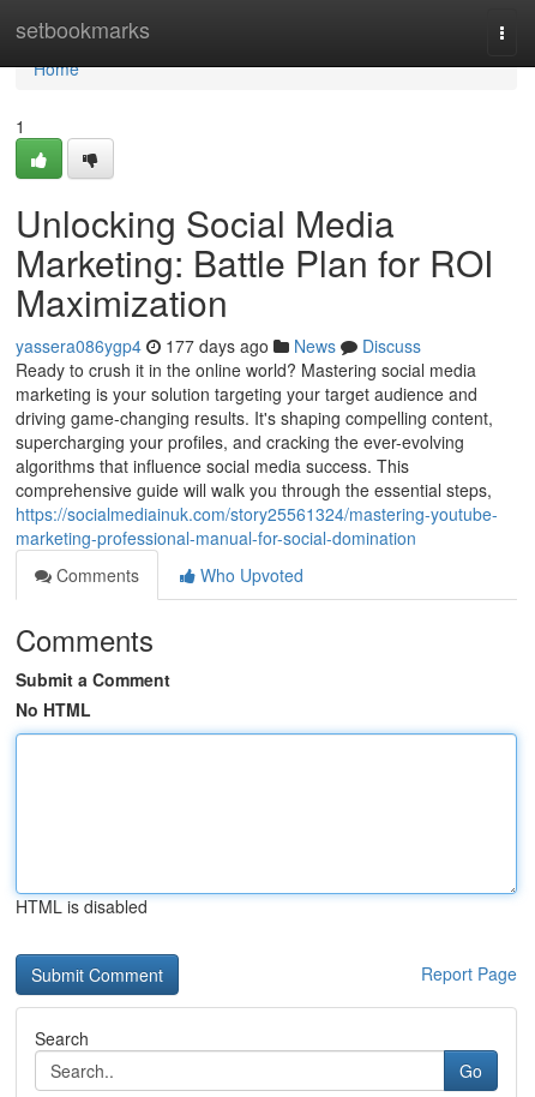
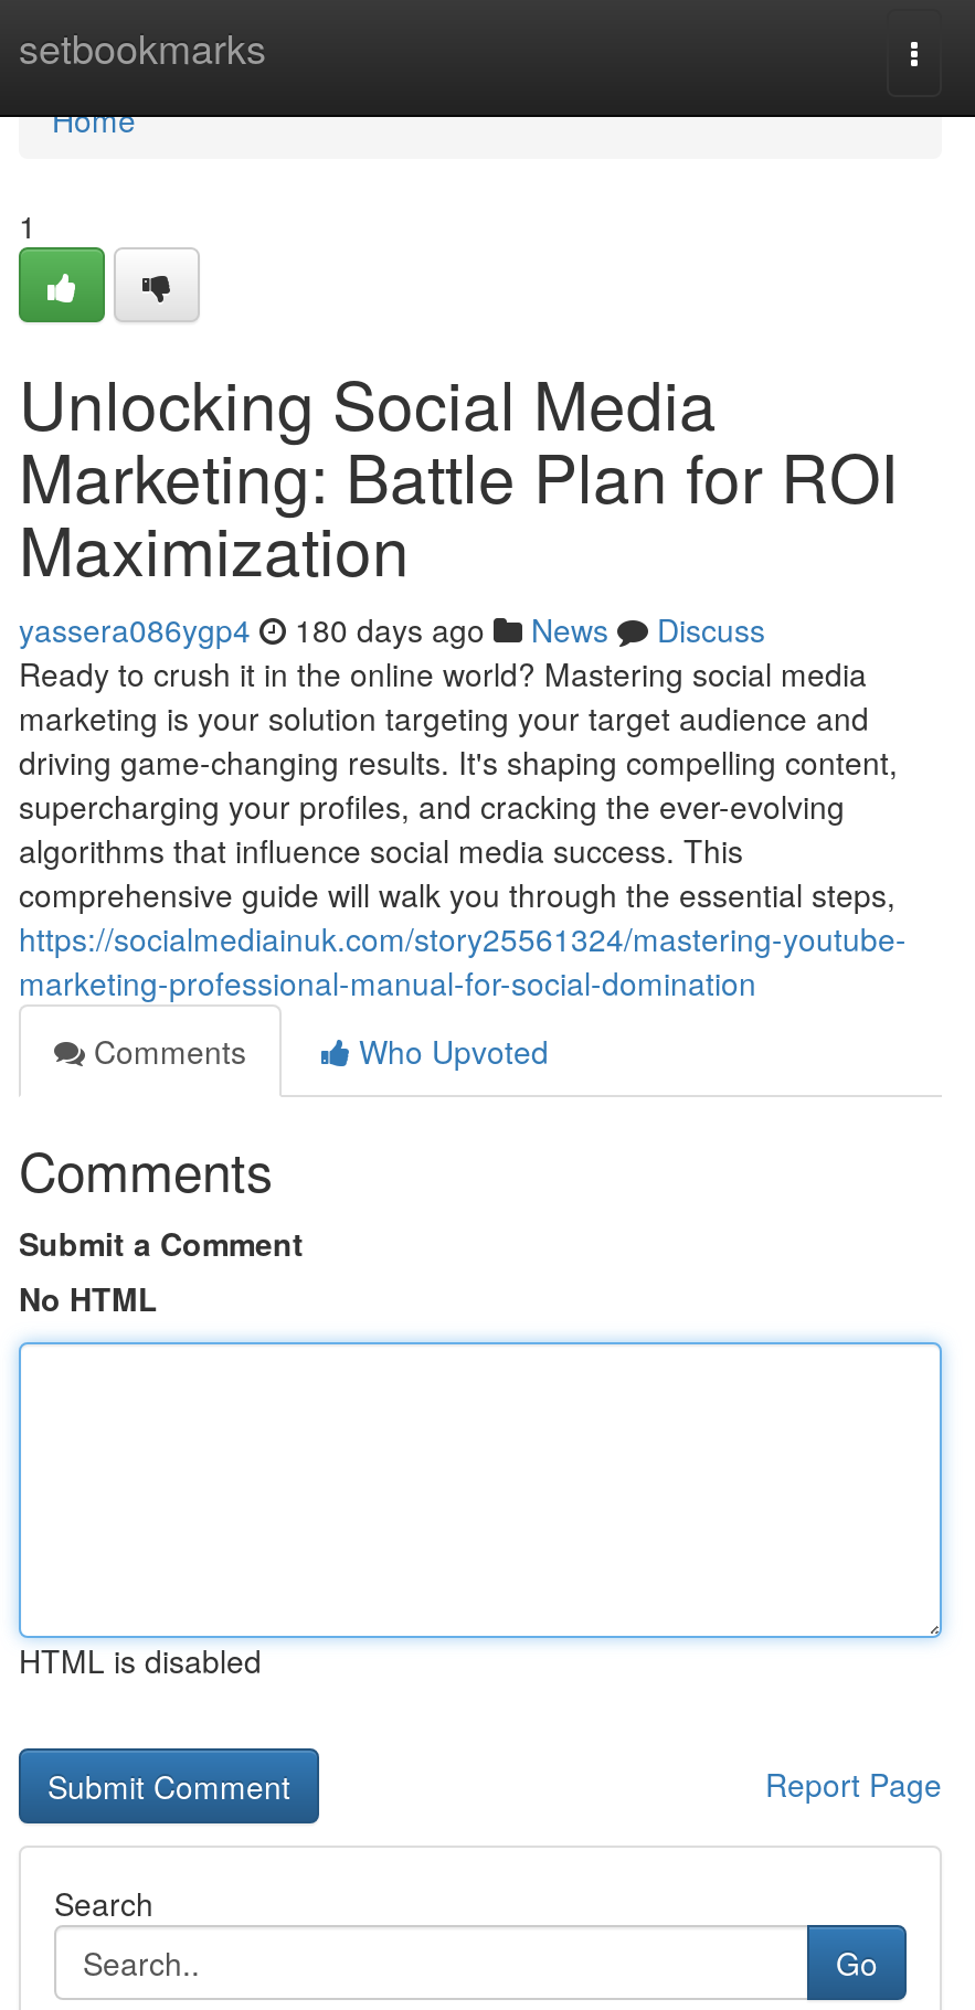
[16,334,421,358] yassera086ygp4 177 days ago News Discuss -> [19,607,765,651] yassera086ygp4 180 days ago News Discuss

